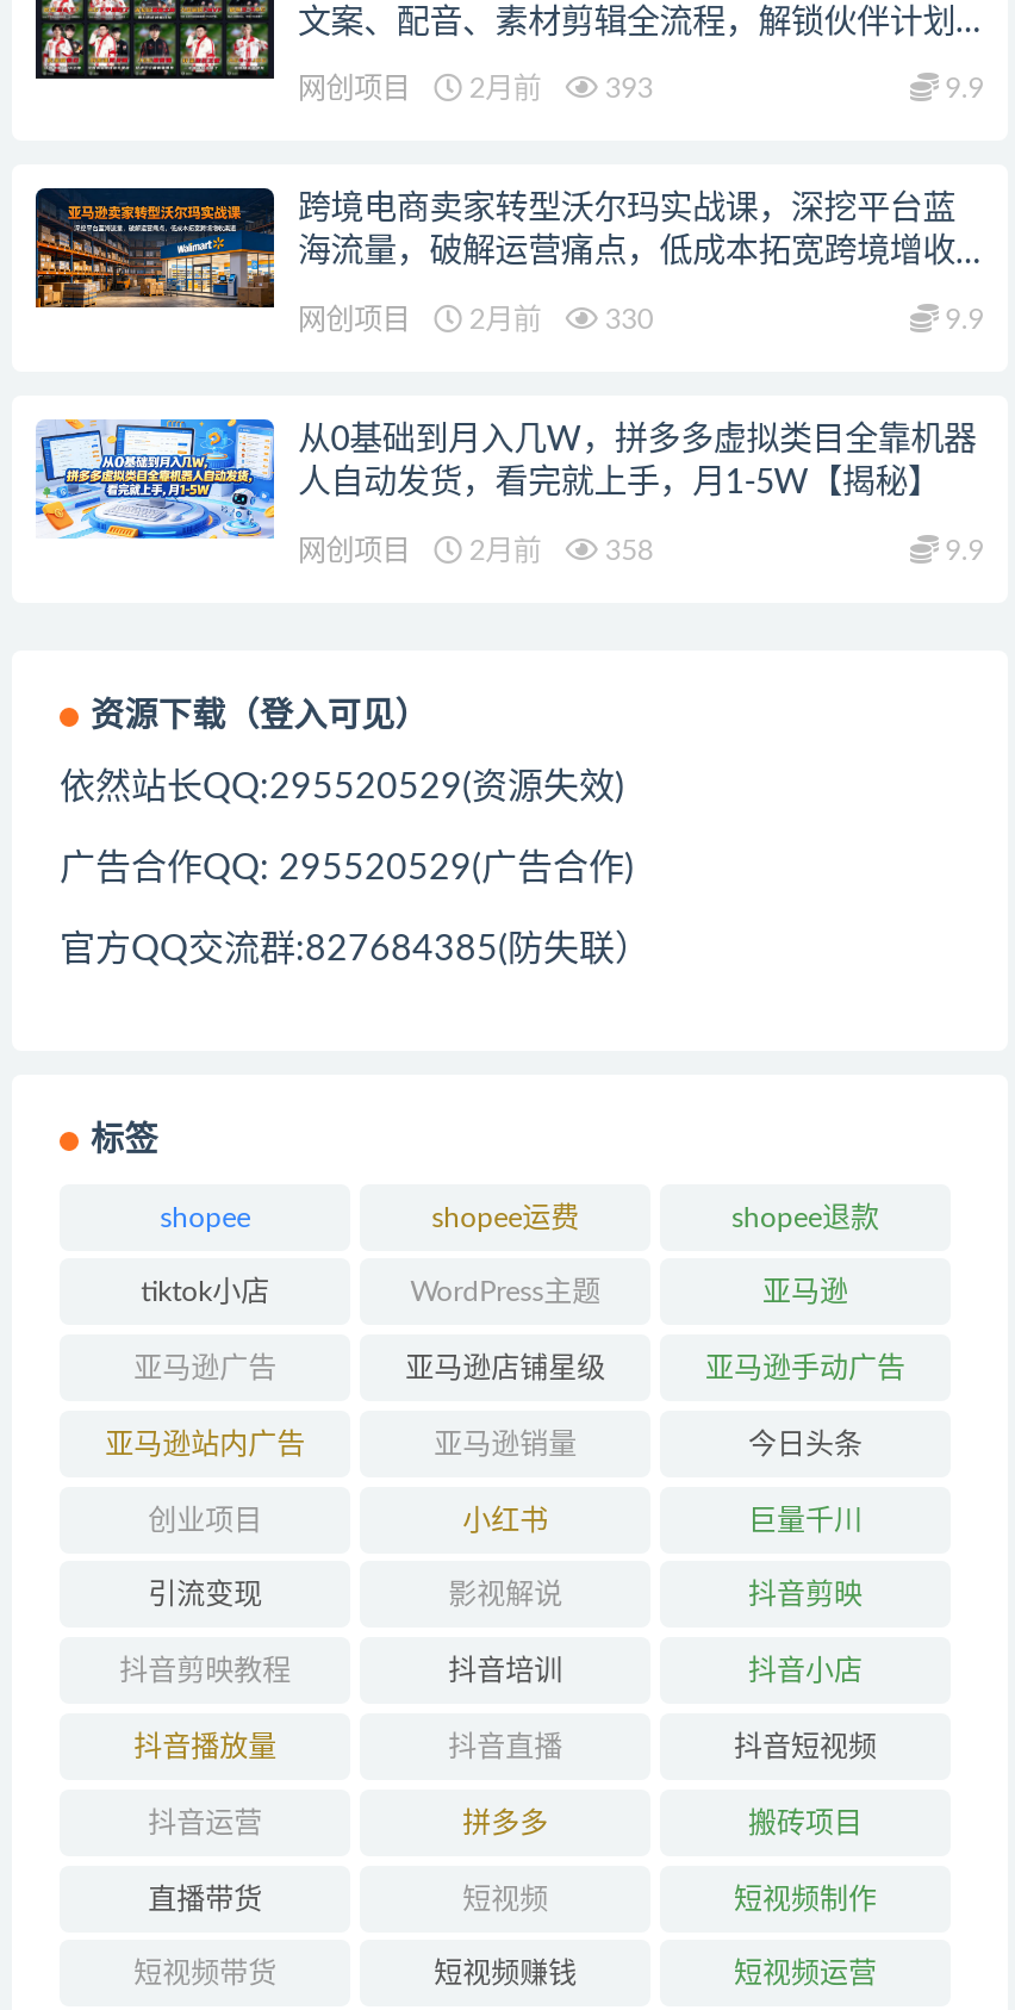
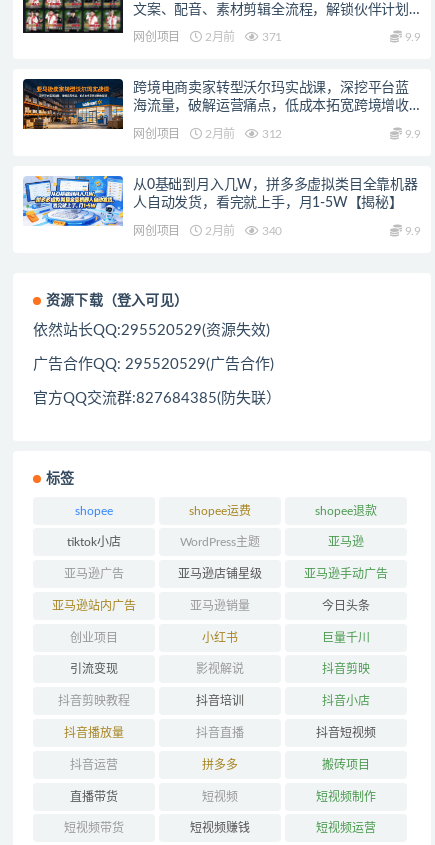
[298,75,653,103] 网创项目 2月前 393 -> [133,31,282,43] 网创项目 2月前 371
[298,305,653,334] 网创项目 2月前 330 -> [133,128,282,140] 网创项目 2月前 312
[298,535,653,564] 网创项目 2月前 358 -> [133,225,282,237] 网创项目 2月前 340

